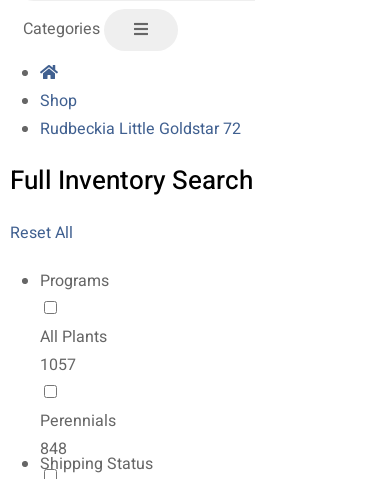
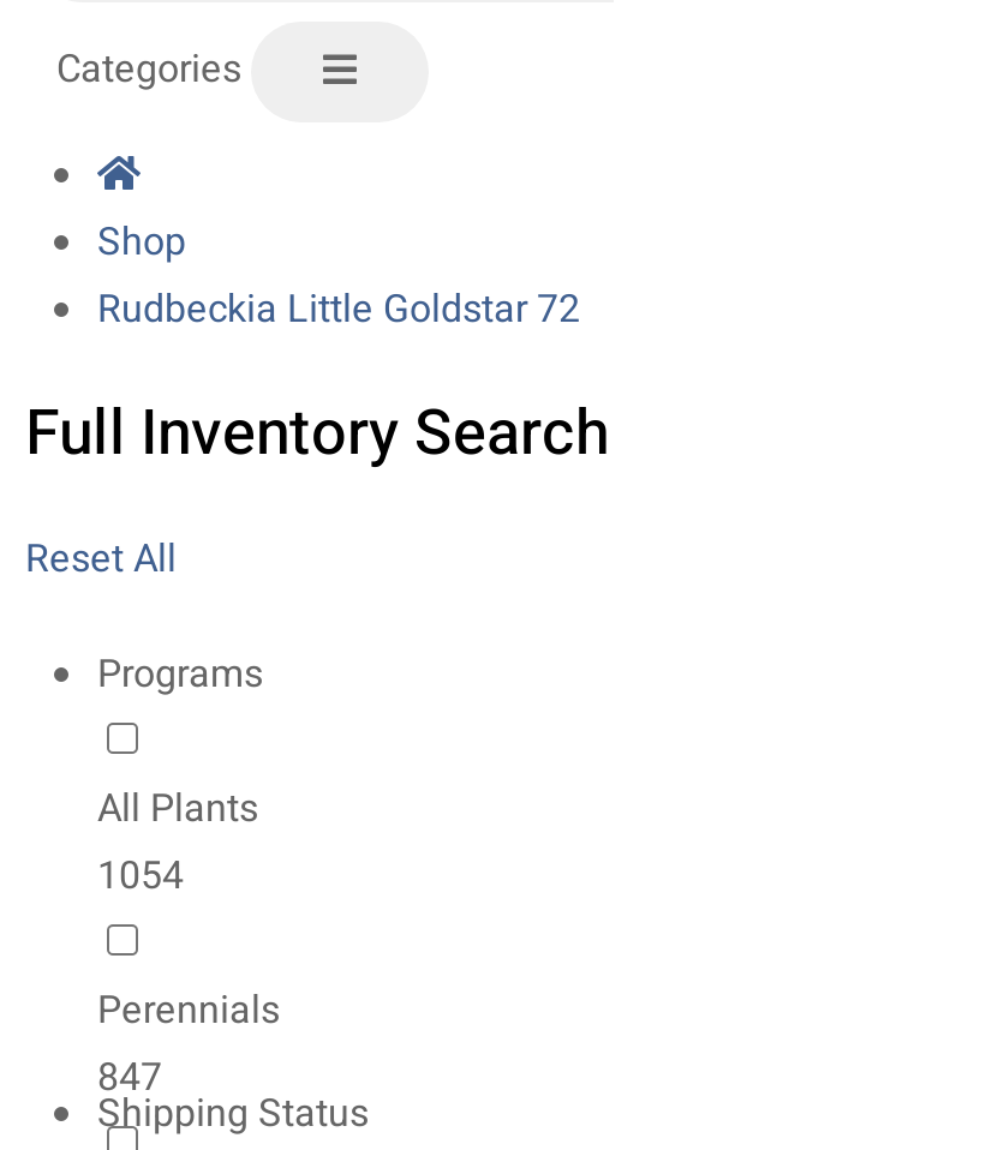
[40,353,76,377] 1057 -> [97,847,184,905] 1054
[40,437,67,461] 848 -> [97,1049,162,1107] 847

